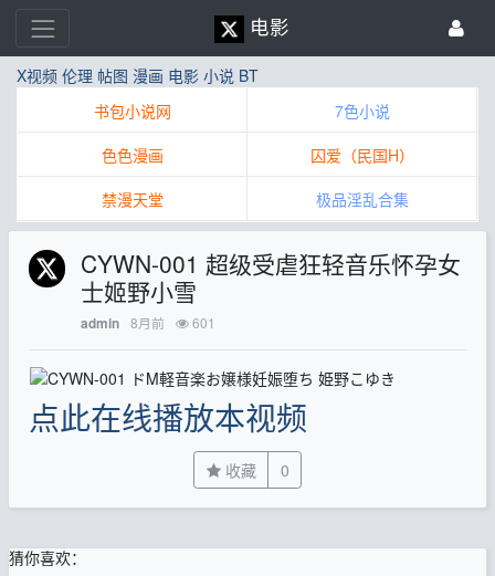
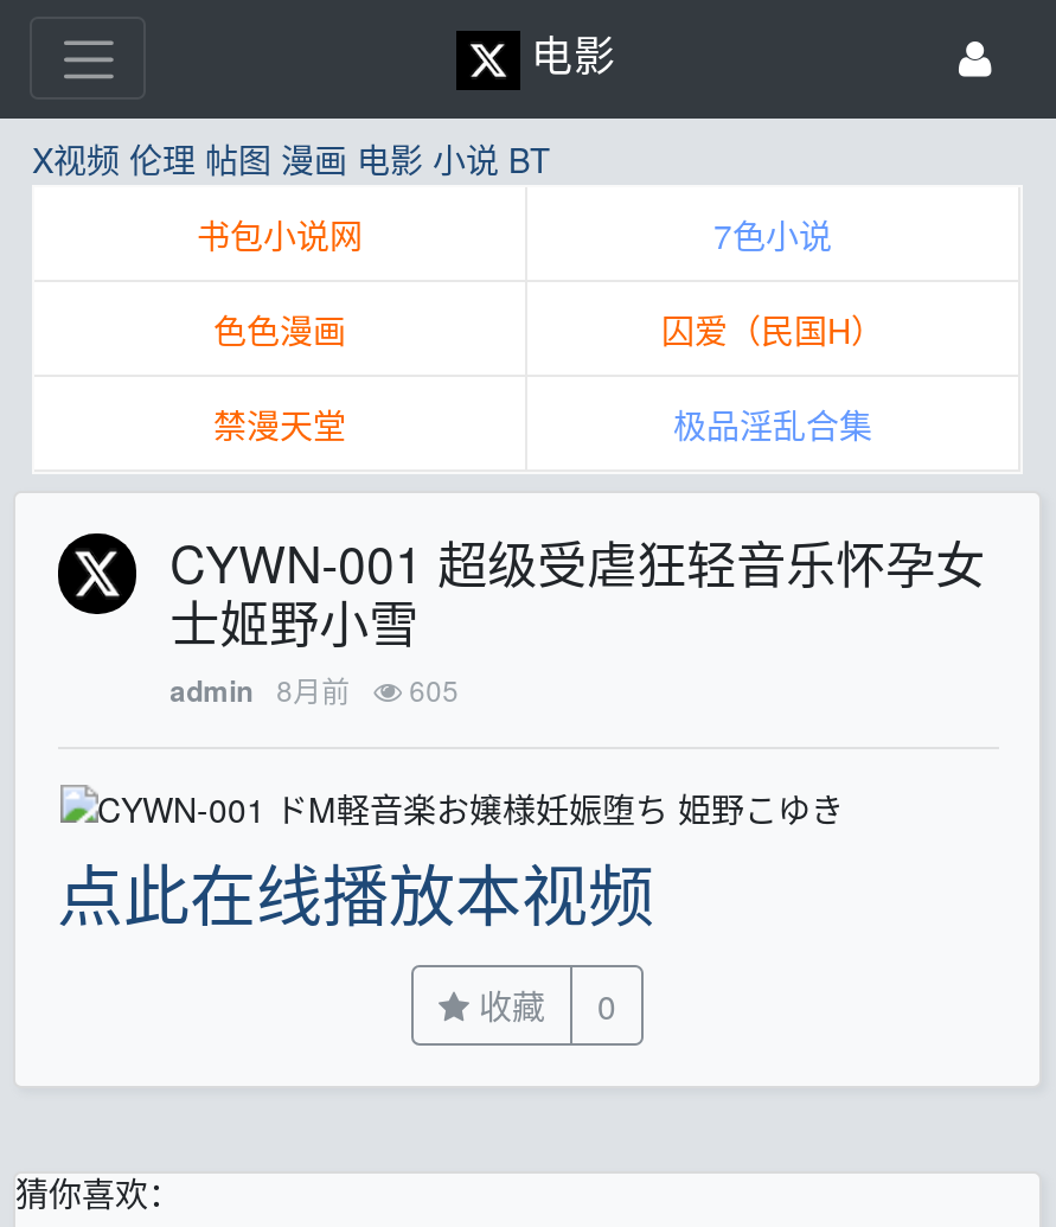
[81,313,216,333] admin 8月前 601 -> [170,669,459,712] admin 8月前 605

